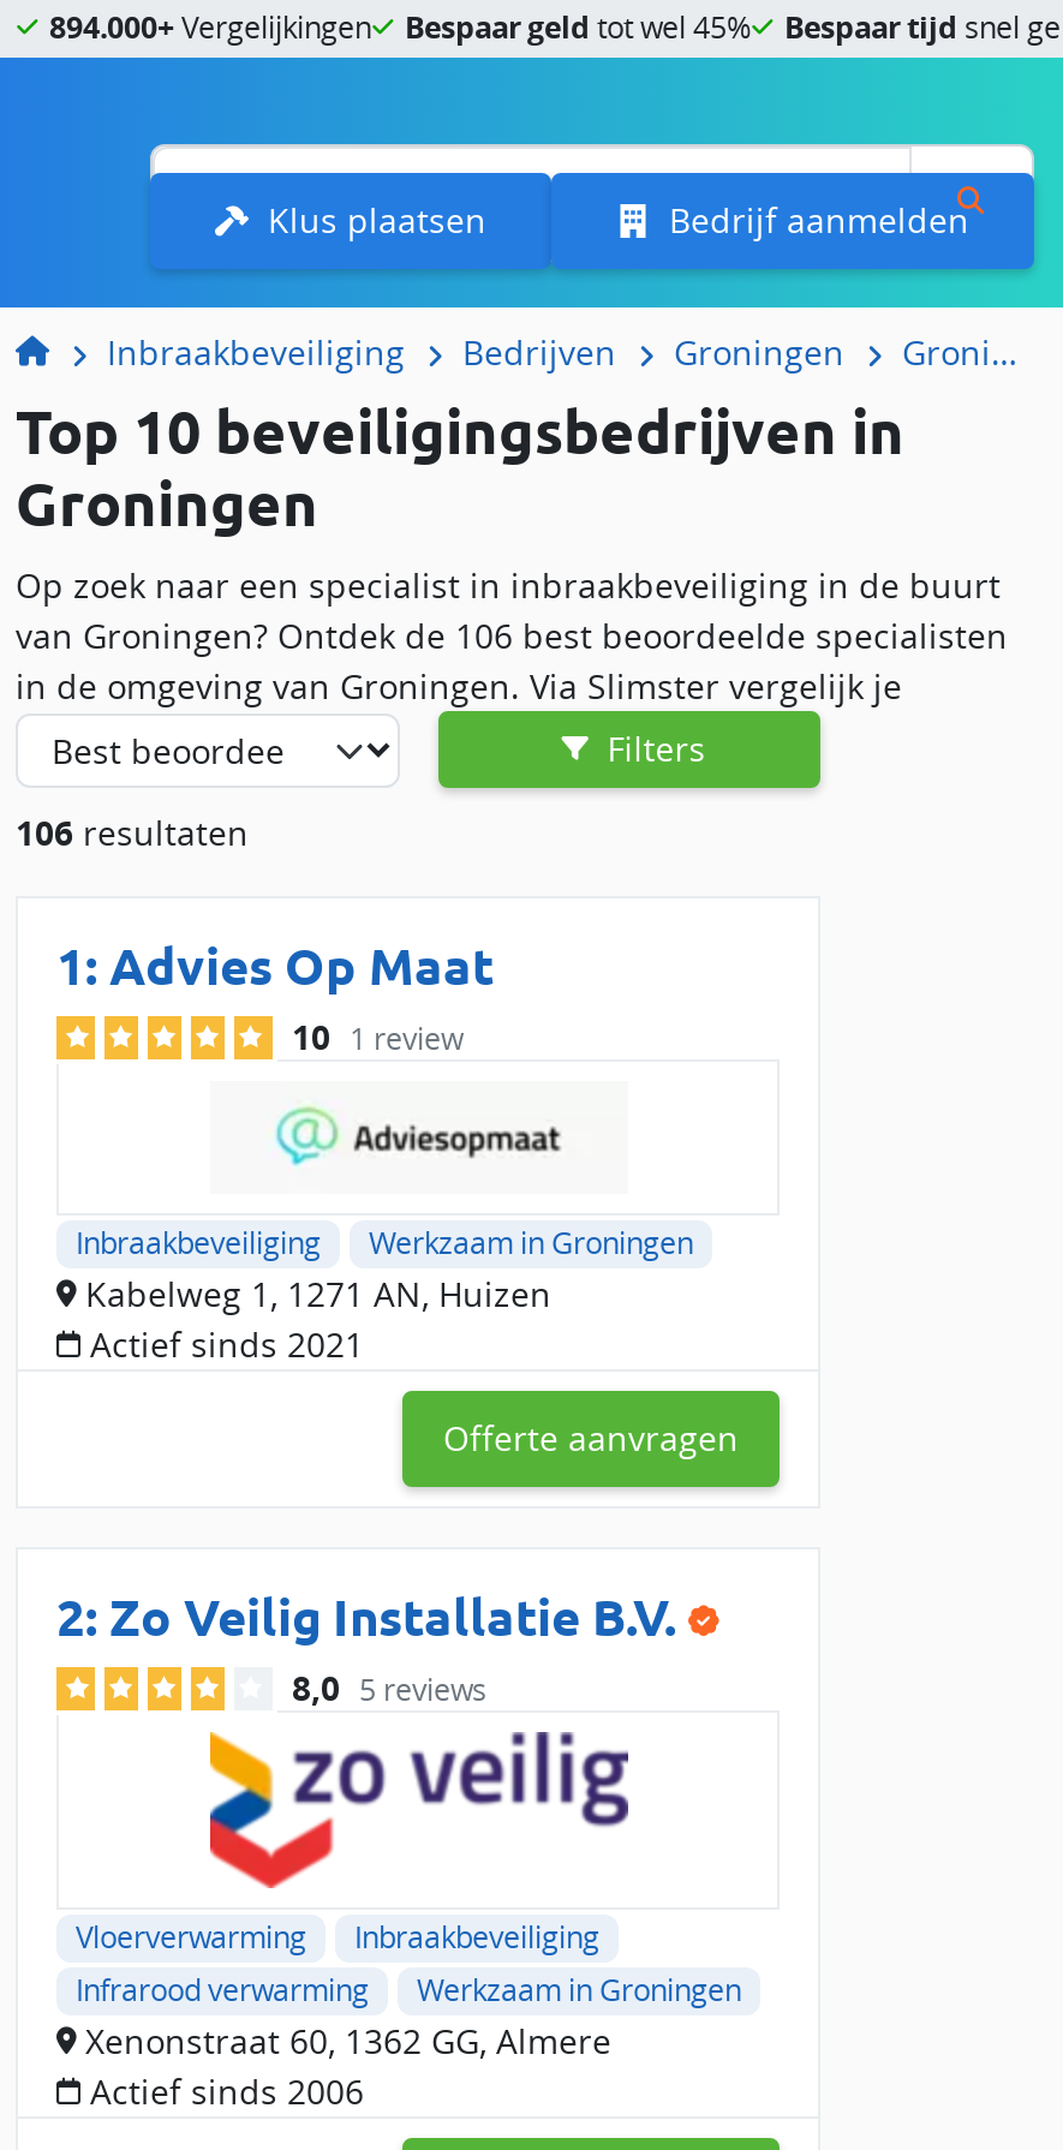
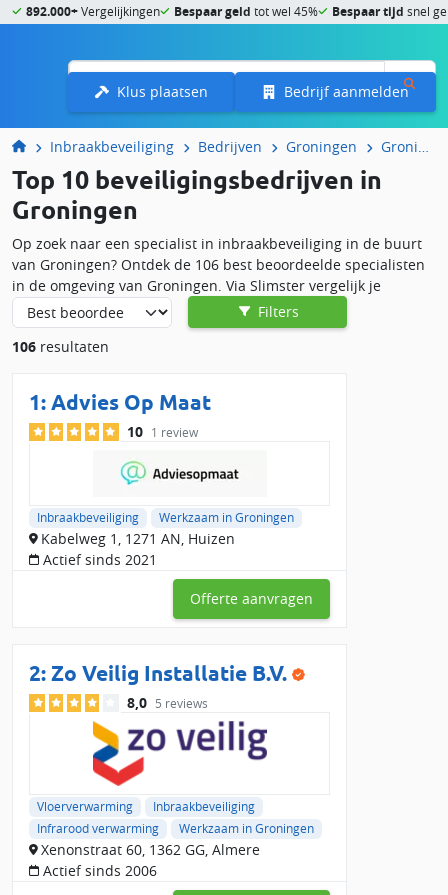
[49,7,371,48] 894.000+ Vergelijkingen -> [26,3,160,20] 892.000+ Vergelijkingen

